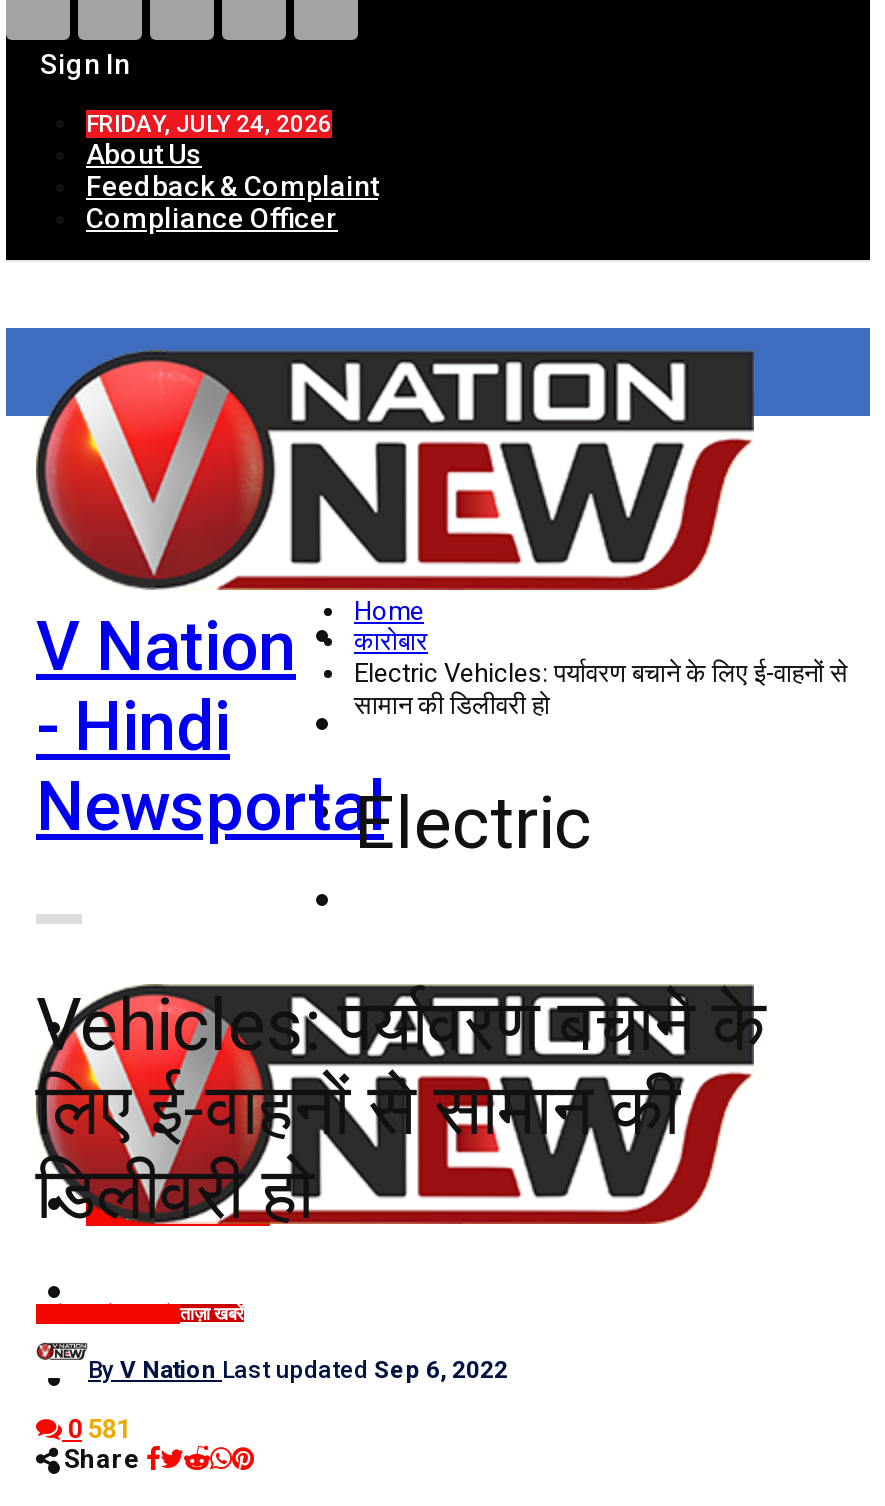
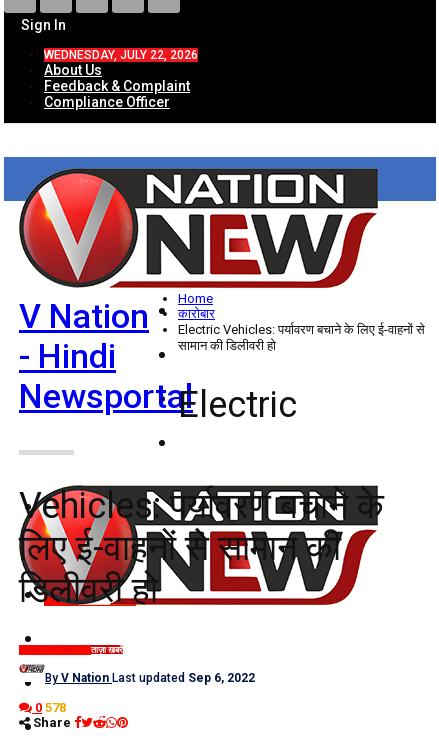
[86,110,332,138] FRIDAY, JULY 24, 2026 -> [44,48,198,62] WEDNESDAY, JULY 22, 2026
[68,1414,130,1444] 0 581 -> [35,700,66,715] 0 578

